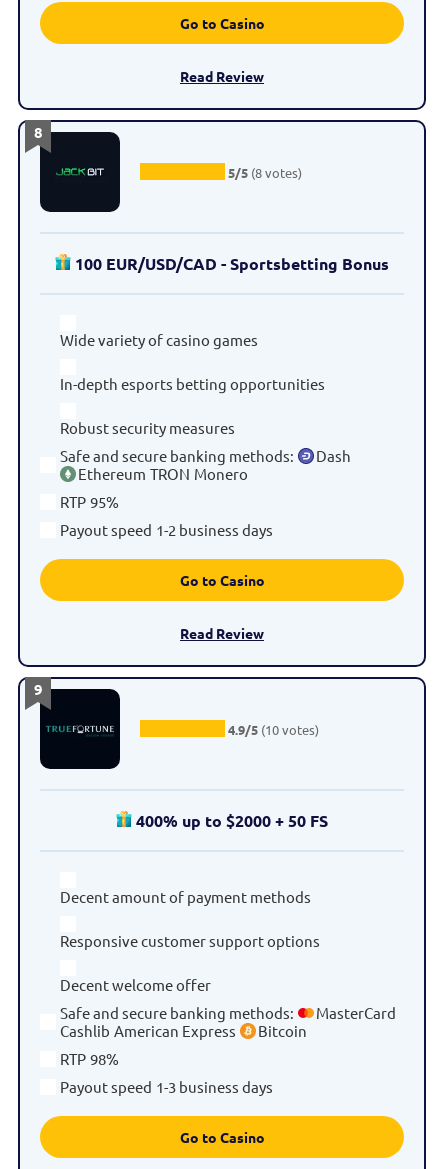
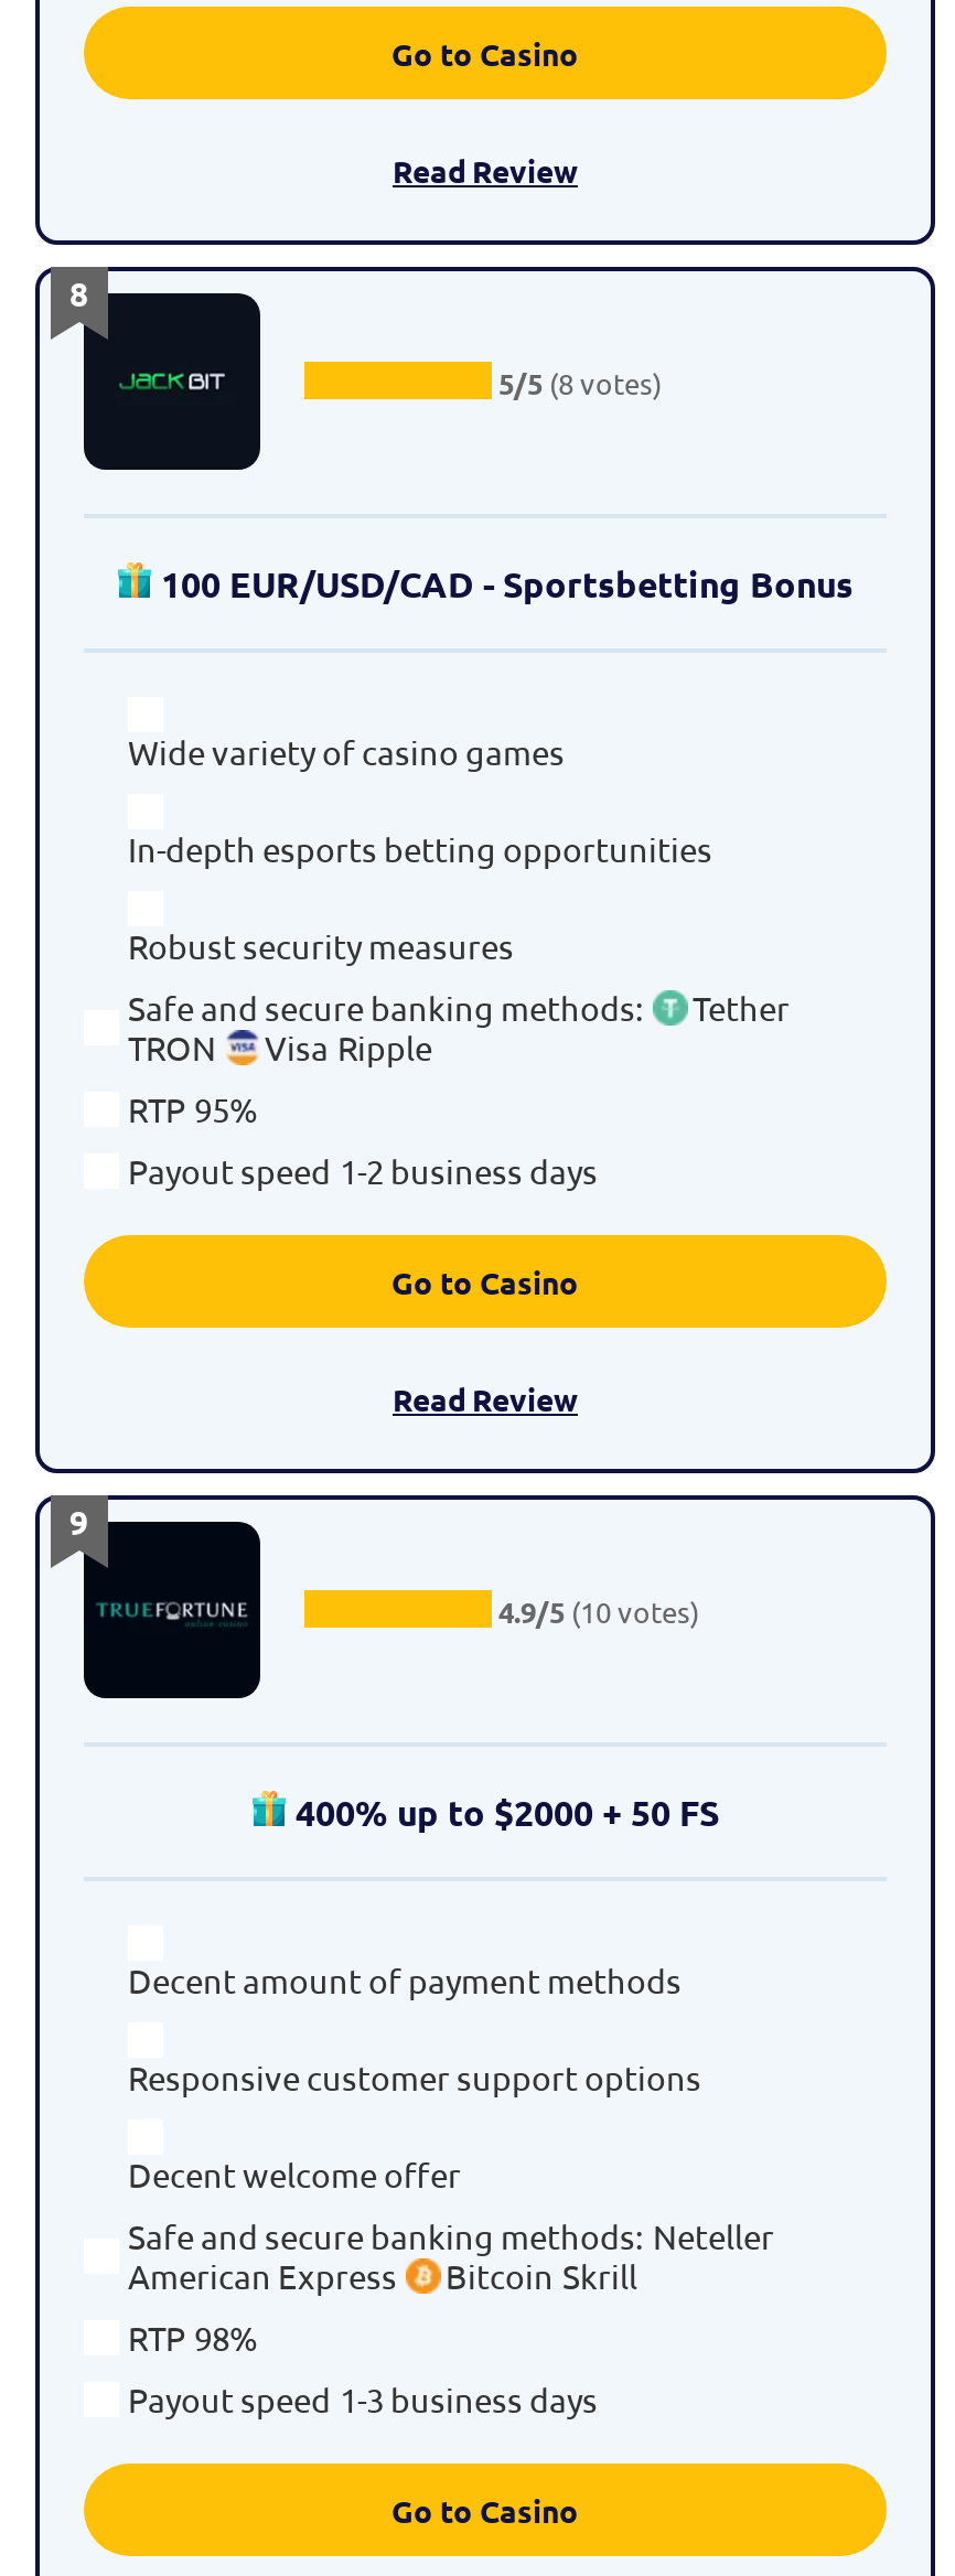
[78,446,351,483] Dash | Ethereum TRON Monero -> [128,986,790,1067] Tether | TRON | Visa Ripple
[60,1003,396,1040] Safe and secure banking methods: | MasterCard | Cashlib American Express | Bitcoin -> [128,2214,774,2296] Safe and secure banking methods: Neteller | American Express | Bitcoin Skrill

